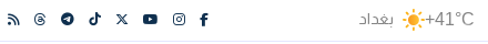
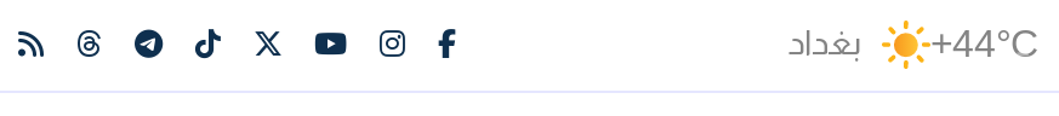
[359,10,475,29] +41°C بغداد -> [787,23,1040,64] +44°C بغداد

